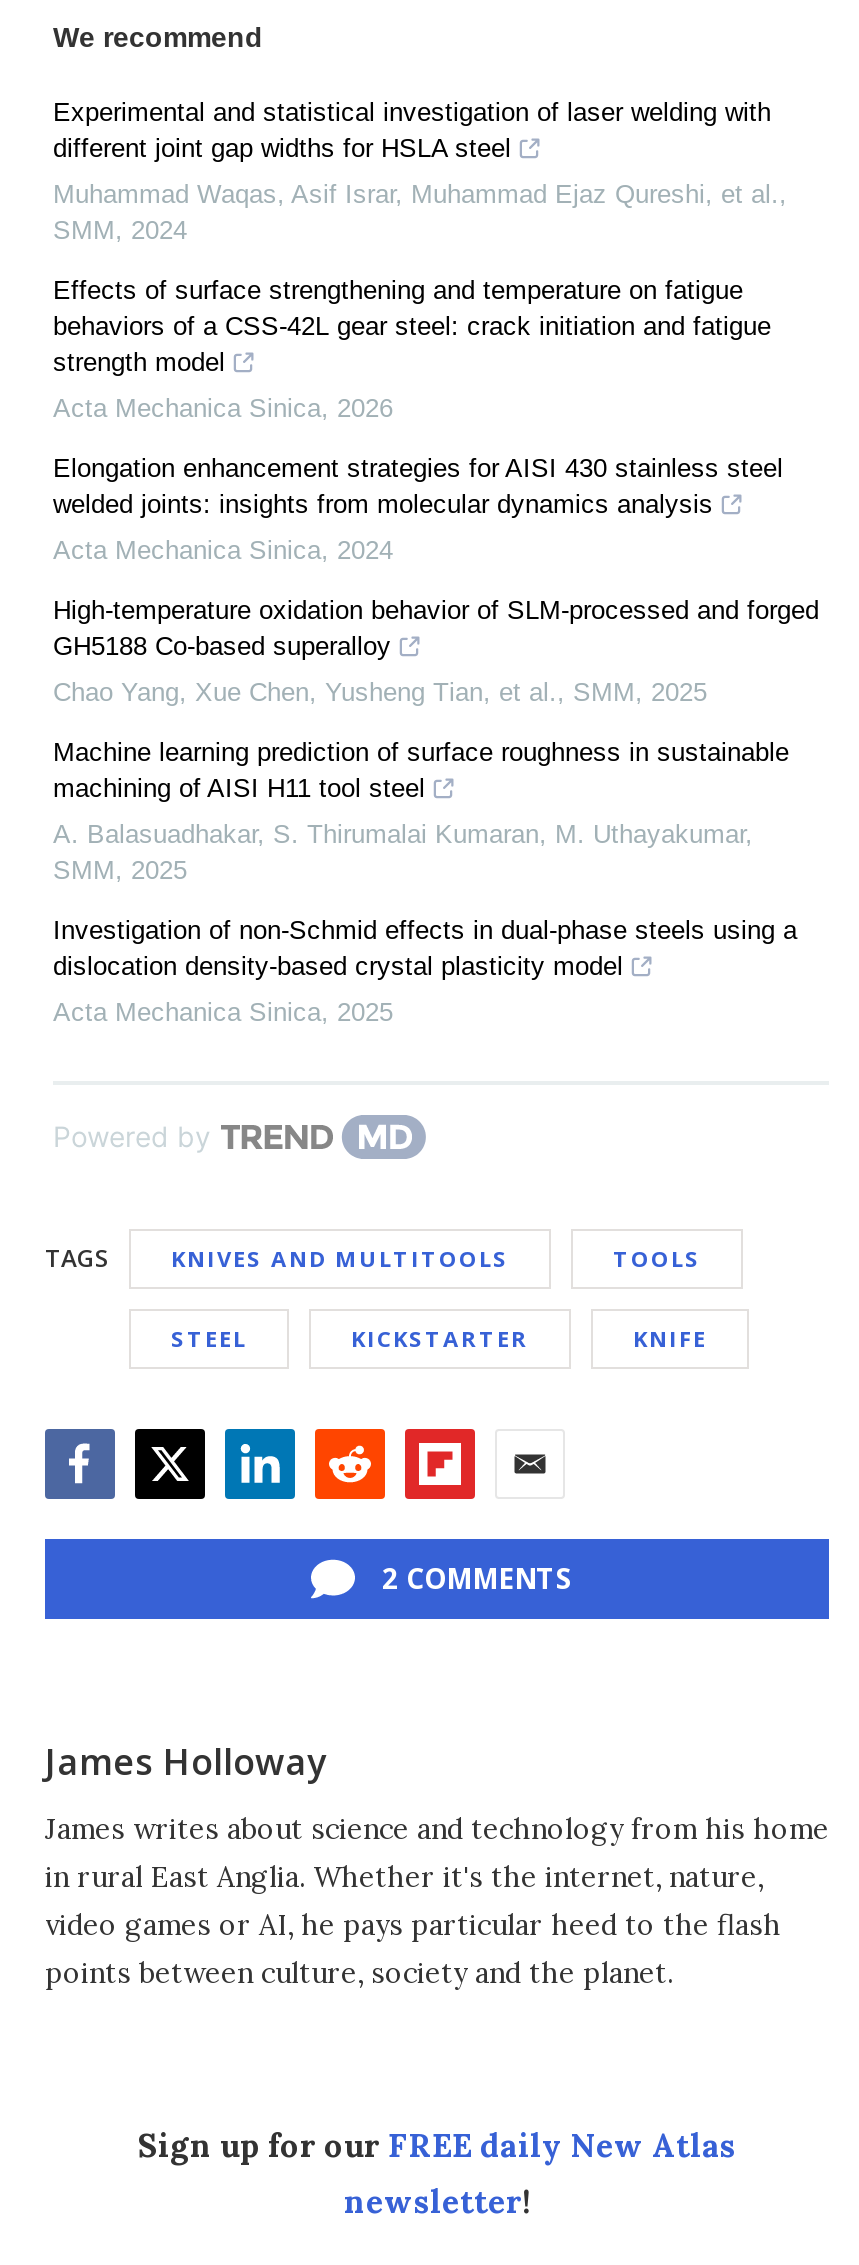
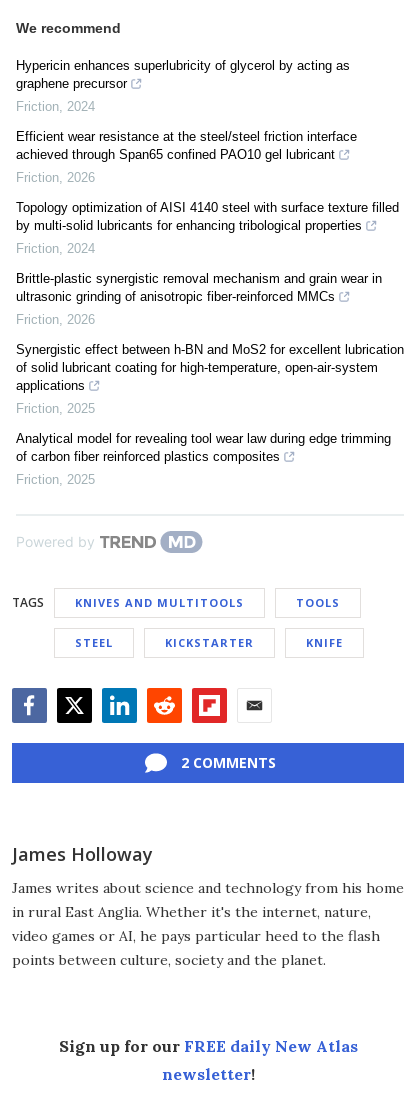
[53,97,771,163] Experimental and statistical investigation of laser welding with | different joint gap widths for HSLA steel -> [16,58,350,91] Hypericin enhances superlubricity of glycerol by acting as | graphene precursor
[53,179,787,245] Muhammad Waqas, Asif Israr, Muhammad Ejaz Qureshi, et al., | SMM, 2024 -> [16,99,95,114] Friction, 2024
[53,275,771,377] Effects of surface strengthening and temperature on fatigue | behaviors of a CSS-42L gear steel: crack initiation and fatigue | strength model -> [16,129,357,162] Efficient wear resistance at the steel/steel friction interface | achieved through Span65 confined PAO10 gel lubricant
[53,393,393,423] Acta Mechanica Sinica, 2026 -> [16,170,95,185] Friction, 2026
[53,453,783,519] Elongation enhancement strategies for AISI 430 stainless steel | welded joints: insights from molecular dynamics analysis -> [16,200,399,233] Topology optimization of AISI 4140 steel with surface texture filled | by multi-solid lubricants for enhancing tribological properties
[53,535,393,565] Acta Mechanica Sinica, 2024 -> [16,241,95,256] Friction, 2024
[53,595,819,661] High-temperature oxidation behavior of SLM-processed and forged | GH5188 Co-based superalloy -> [16,271,382,304] Brittle-plastic synergistic removal mechanism and grain wear in | ultrasonic grinding of anisotropic fiber-reinforced MMCs
[53,677,707,707] Chao Yang, Xue Chen, Yusheng Tian, et al., SMM, 2025 -> [16,312,95,327] Friction, 2026
[53,737,789,803] Machine learning prediction of surface roughness in sustainable | machining of AISI H11 tool steel -> [16,342,404,393] Synergistic effect between h-BN and MoS2 for excellent lubrication | of solid lubricant coating for high-temperature, open-air-system | applications
[53,819,753,885] A. Balasuadhakar, S. Thirumalai Kumaran, M. Uthayakumar, | SMM, 2025 -> [16,401,95,416] Friction, 2025
[53,915,797,981] Investigation of non-Schmid effects in dual-phase steels using a | dislocation density-based crystal plasticity model -> [16,431,391,464] Analytical model for revealing tool wear law during edge trimming | of carbon fiber reinforced plastics composites
[53,997,393,1027] Acta Mechanica Sinica, 2025 -> [16,472,95,487] Friction, 2025

